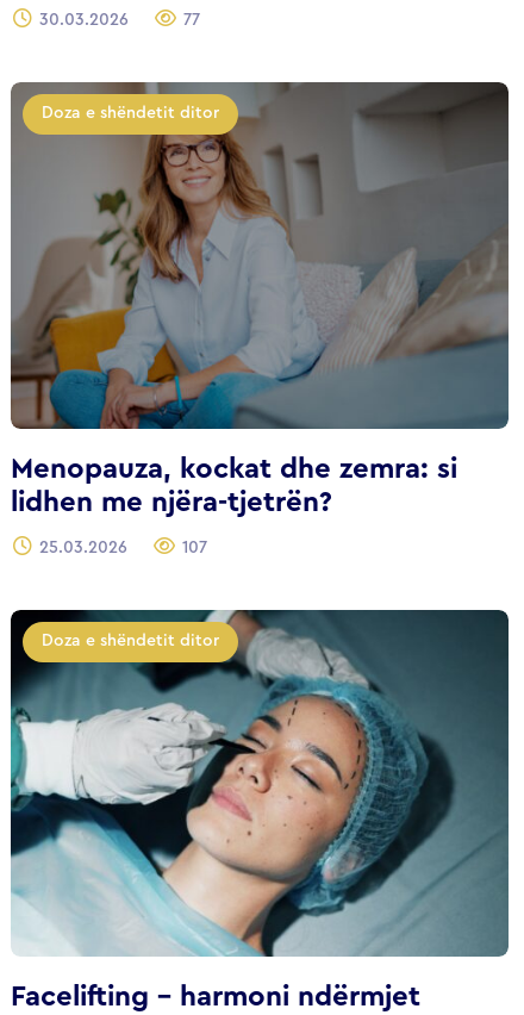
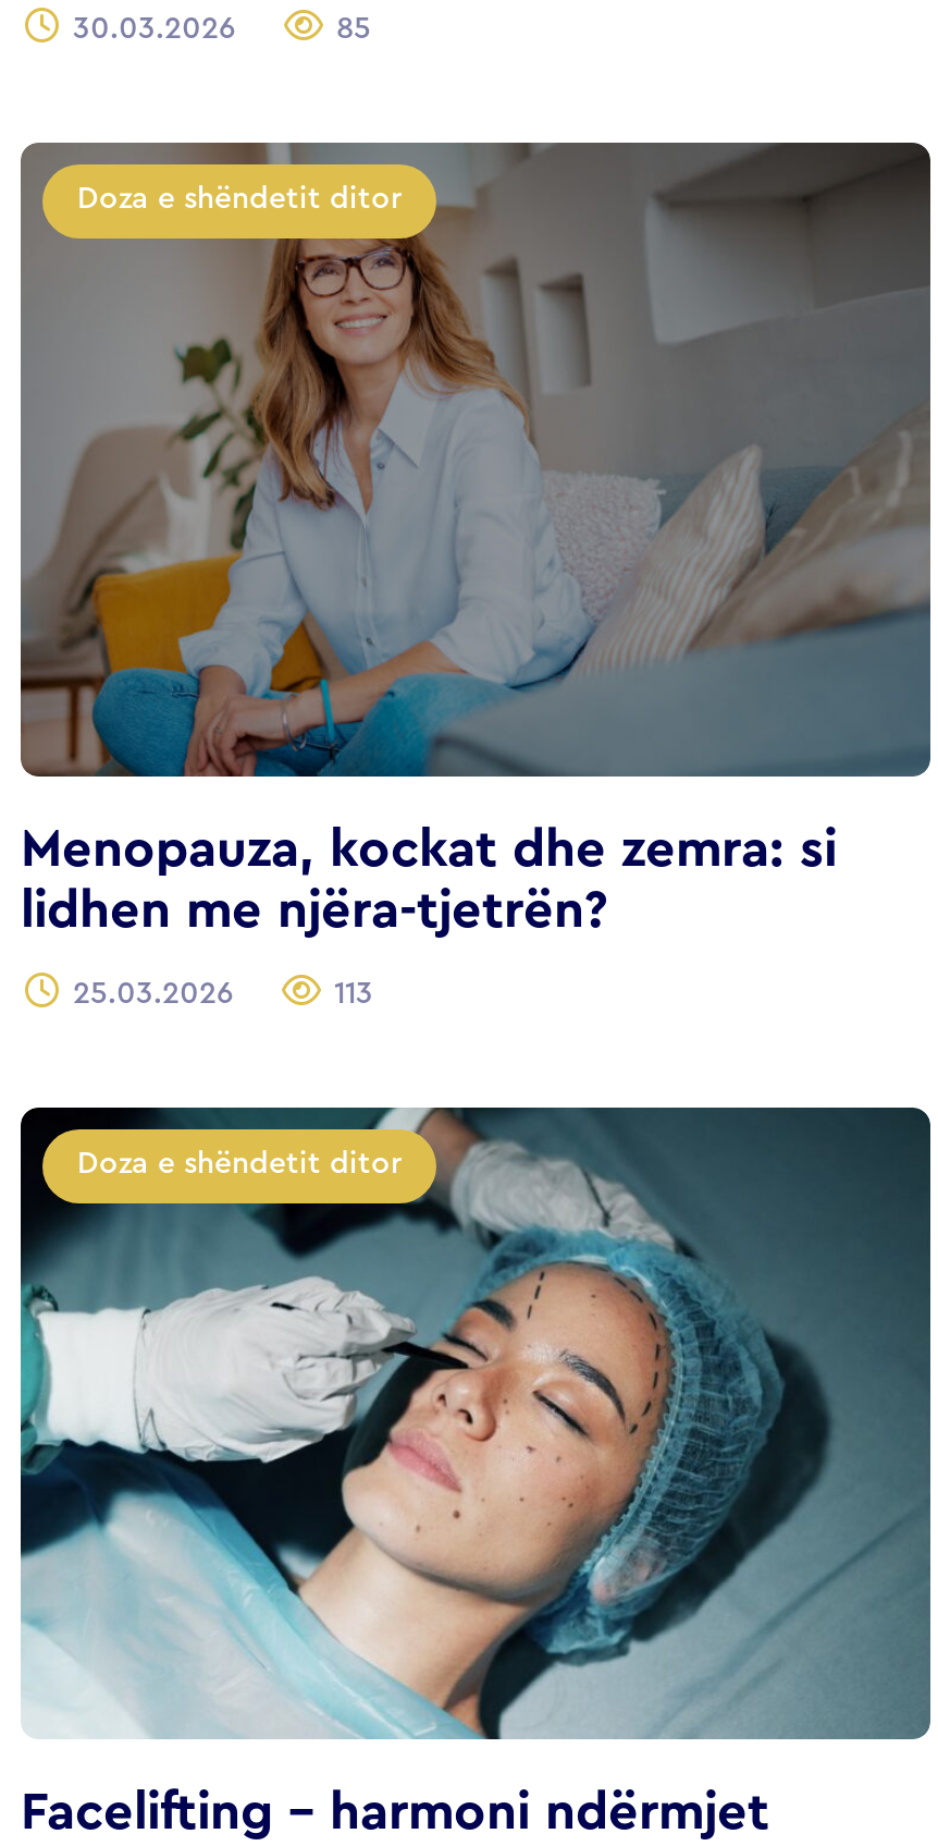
[183,12,200,29] 77 -> [336,15,371,46] 85
[182,540,207,556] 107 -> [334,979,373,1010] 113

